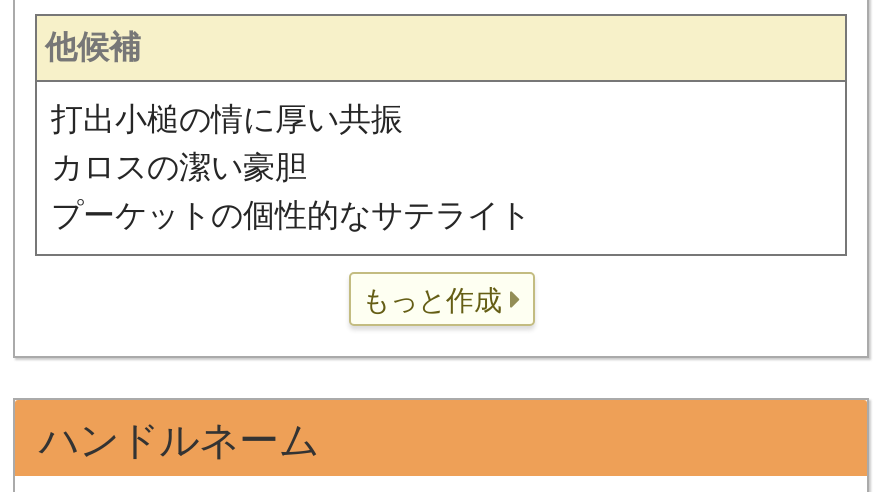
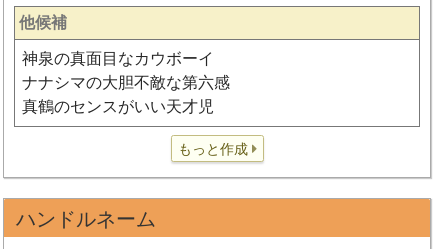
[51,102,531,232] 打出小槌の情に厚い共振 | カロスの潔い豪胆 | プーケットの個性的なサテライト -> [22,50,230,115] 神泉の真面目なカウボーイ | ナナシマの大胆不敵な第六感 | 真鶴のセンスがいい天才児

